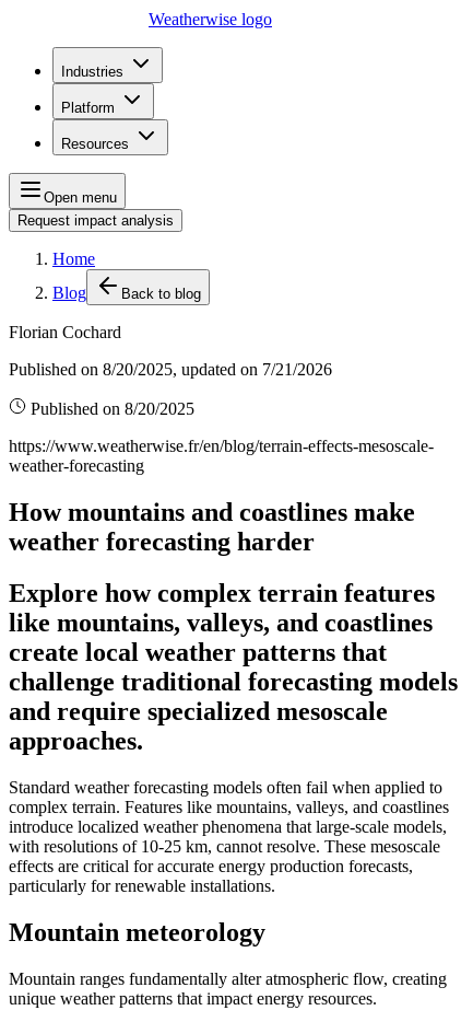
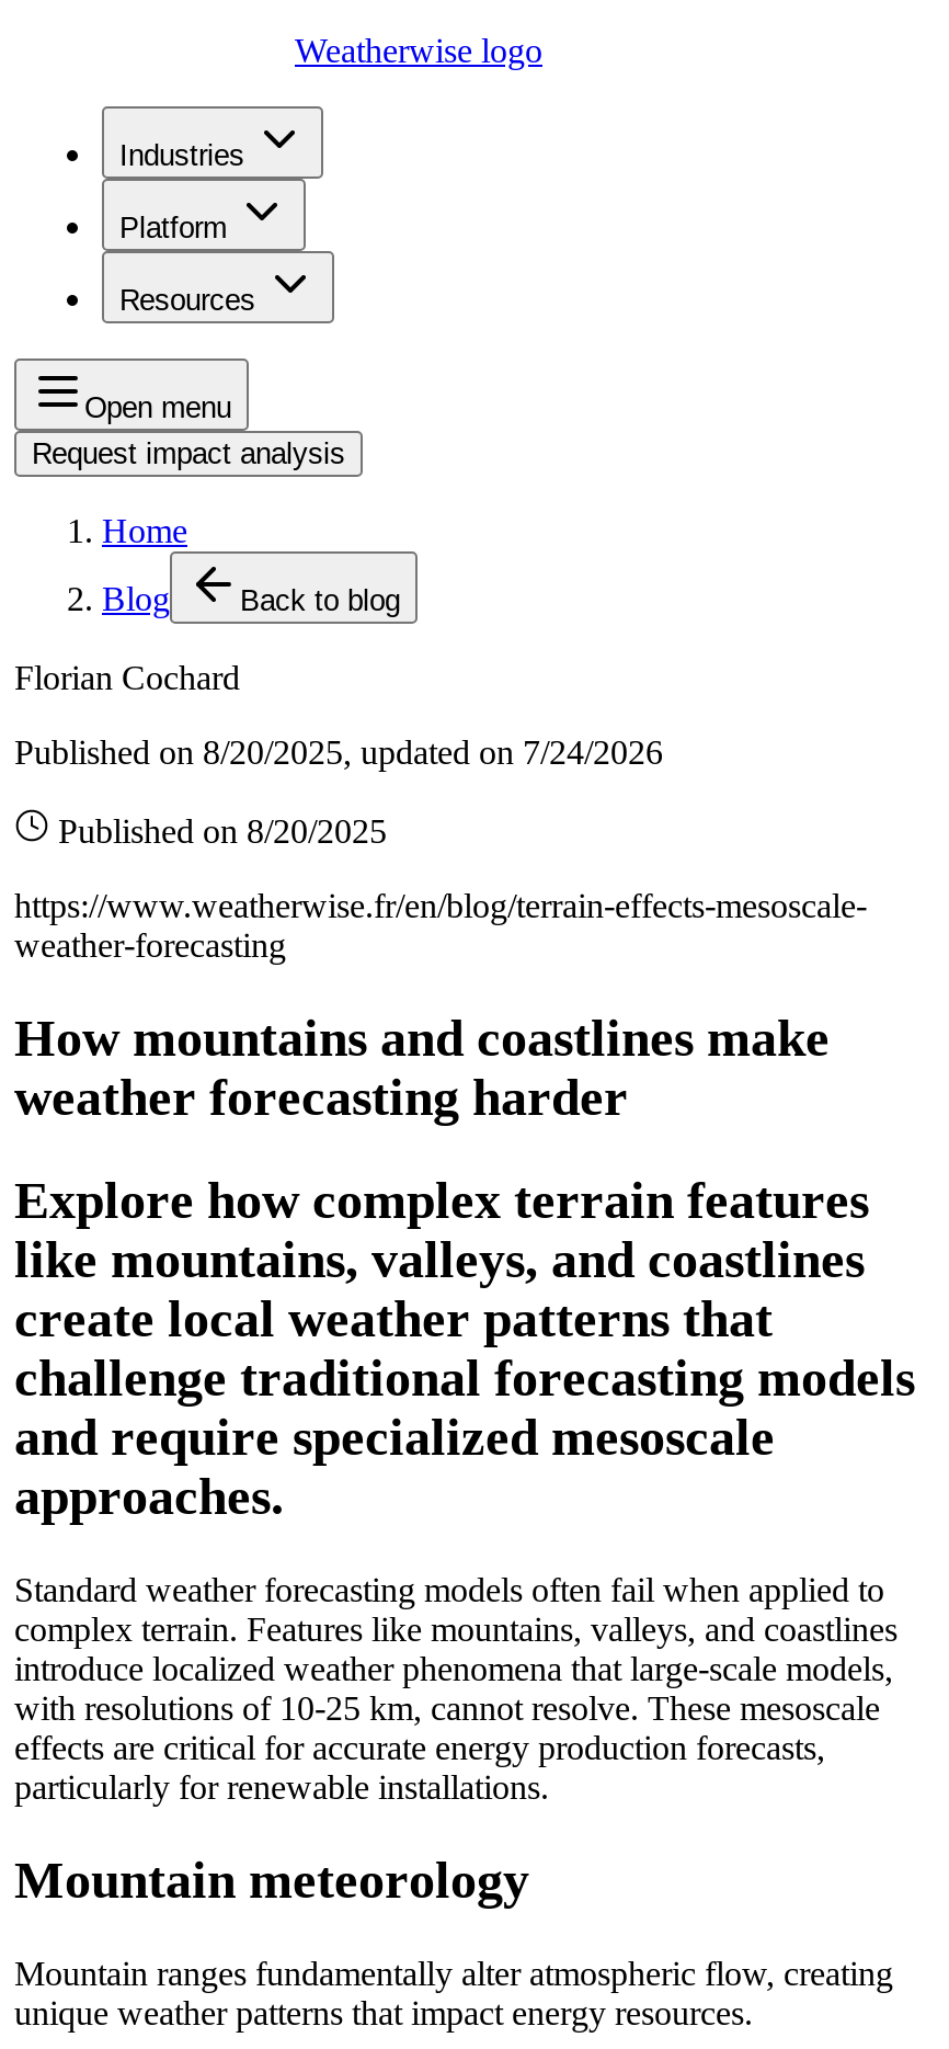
[9,360,332,379] Published on 8/20/2025, updated on 7/21/2026 -> [14,733,663,771] Published on 8/20/2025, updated on 7/24/2026

